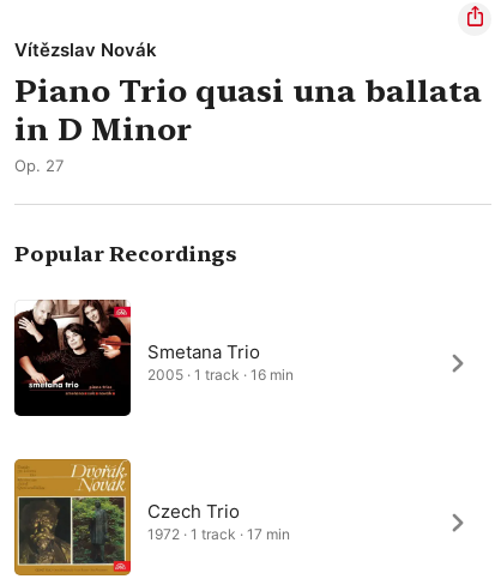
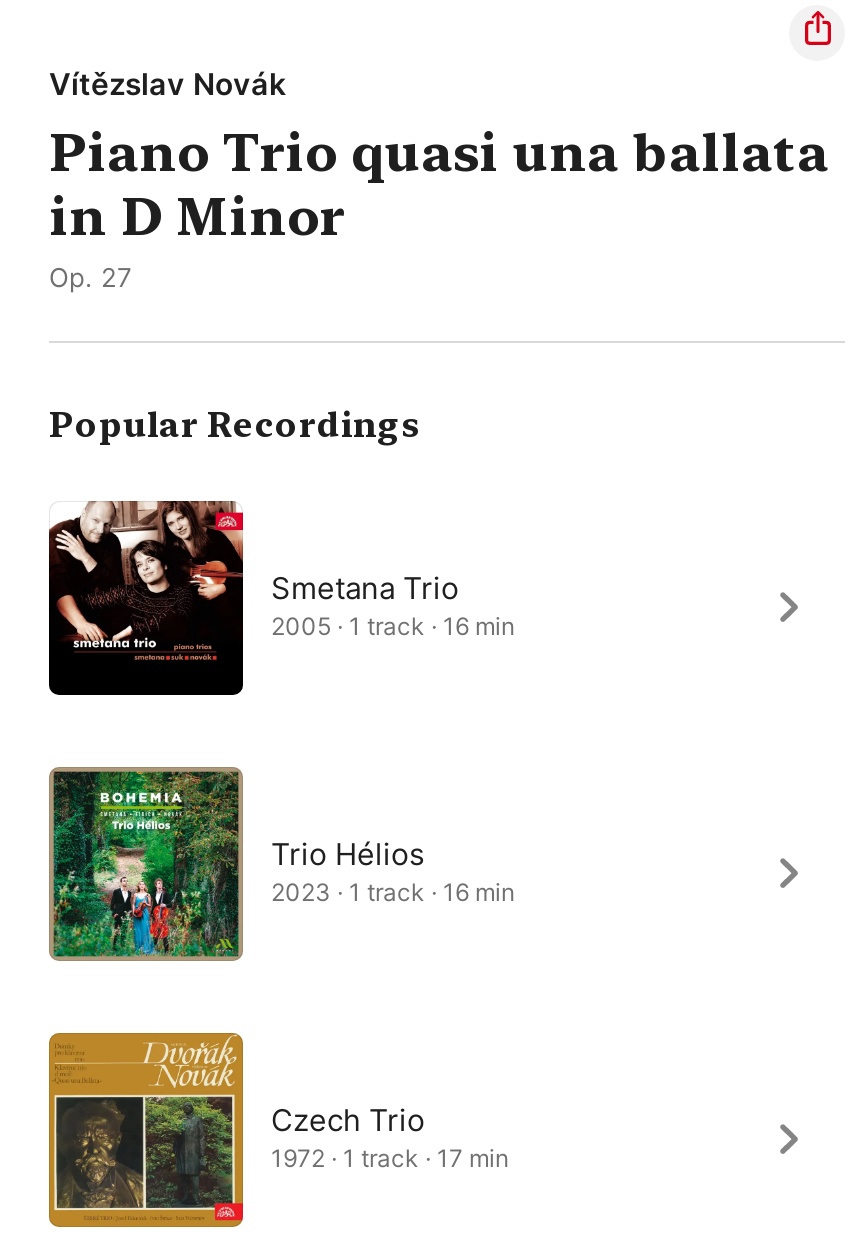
none -> [49,767,515,959] [image] | Trio Hélios | 2023 · 1 track · 16 min

